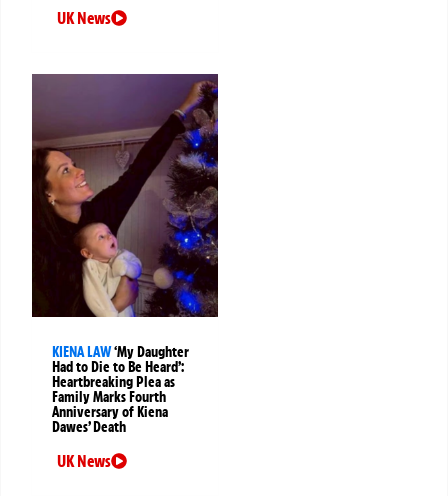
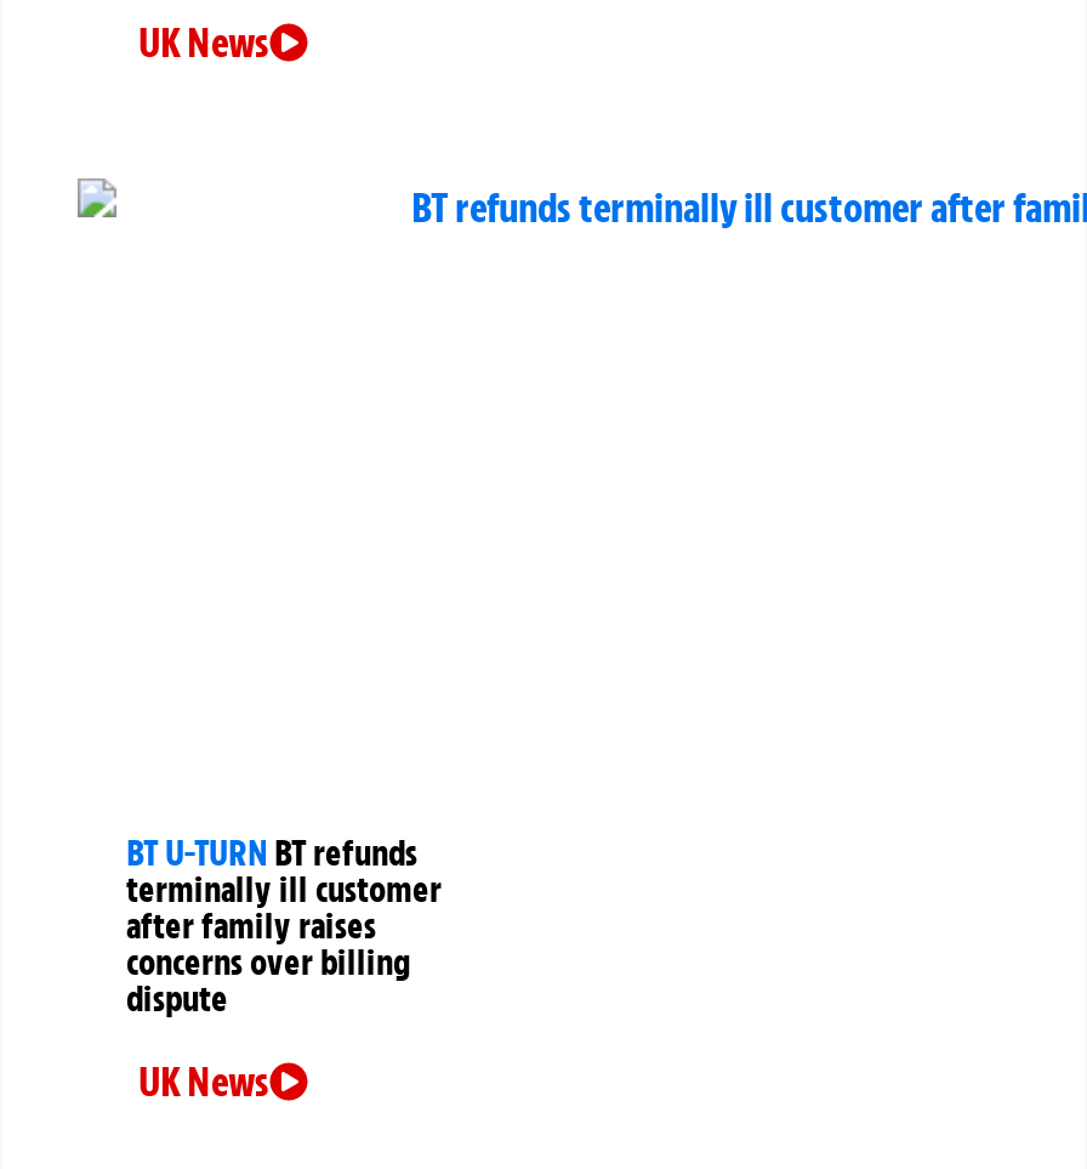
[31,73,219,318] [image] -> none
[52,343,189,436] KIENA LAW ‘My Daughter | Had to Die to Be Heard’: | Heartbreaking Plea as | Family Marks Fourth | Anniversary of Kiena | Dawes’ Death -> [126,832,442,1022] BT U-TURN BT refunds | terminally ill customer | after family raises | concerns over billing | dispute

